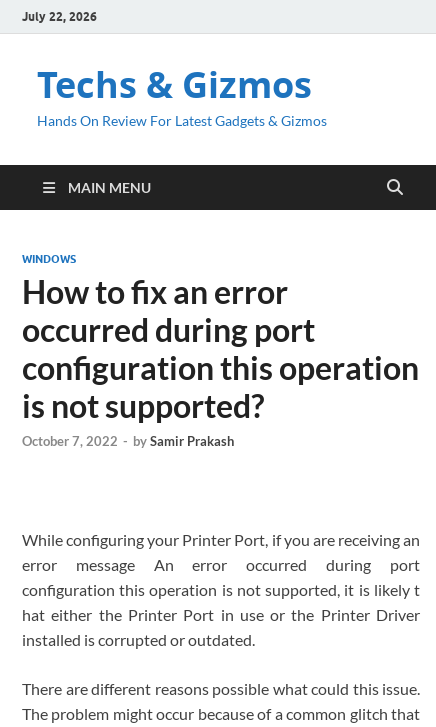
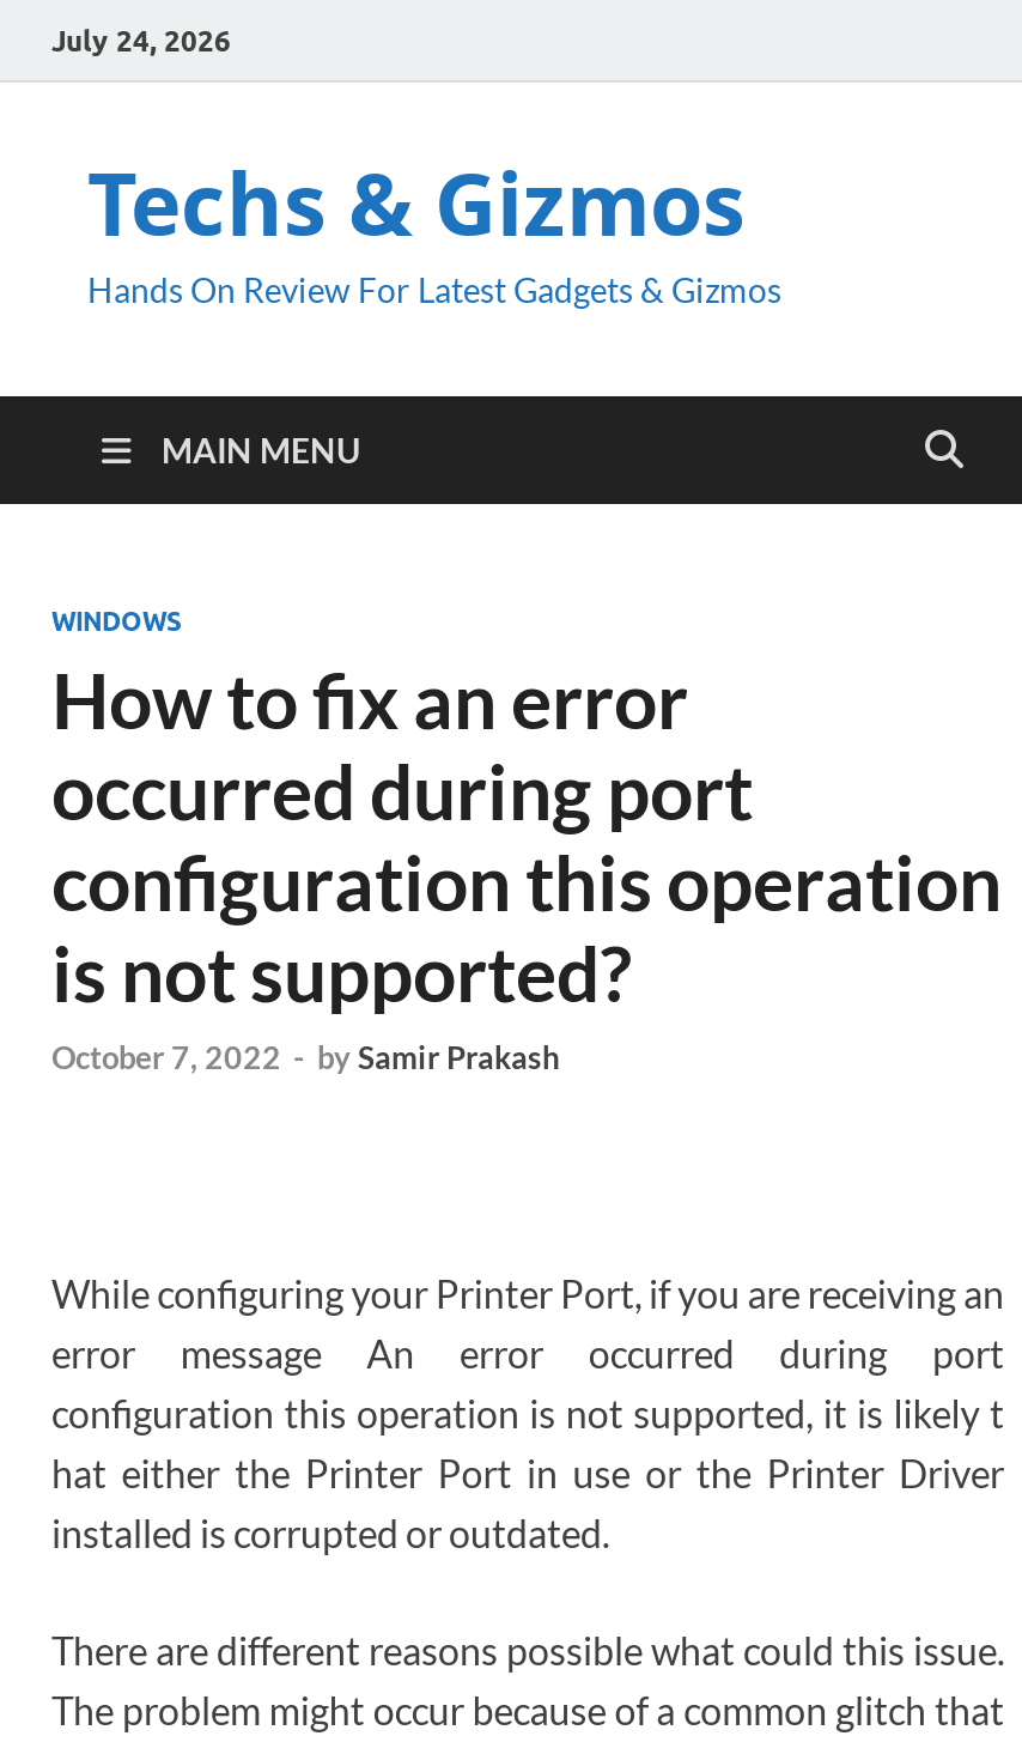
[22,8,97,23] July 22, 2026 -> [51,22,231,57] July 24, 2026

